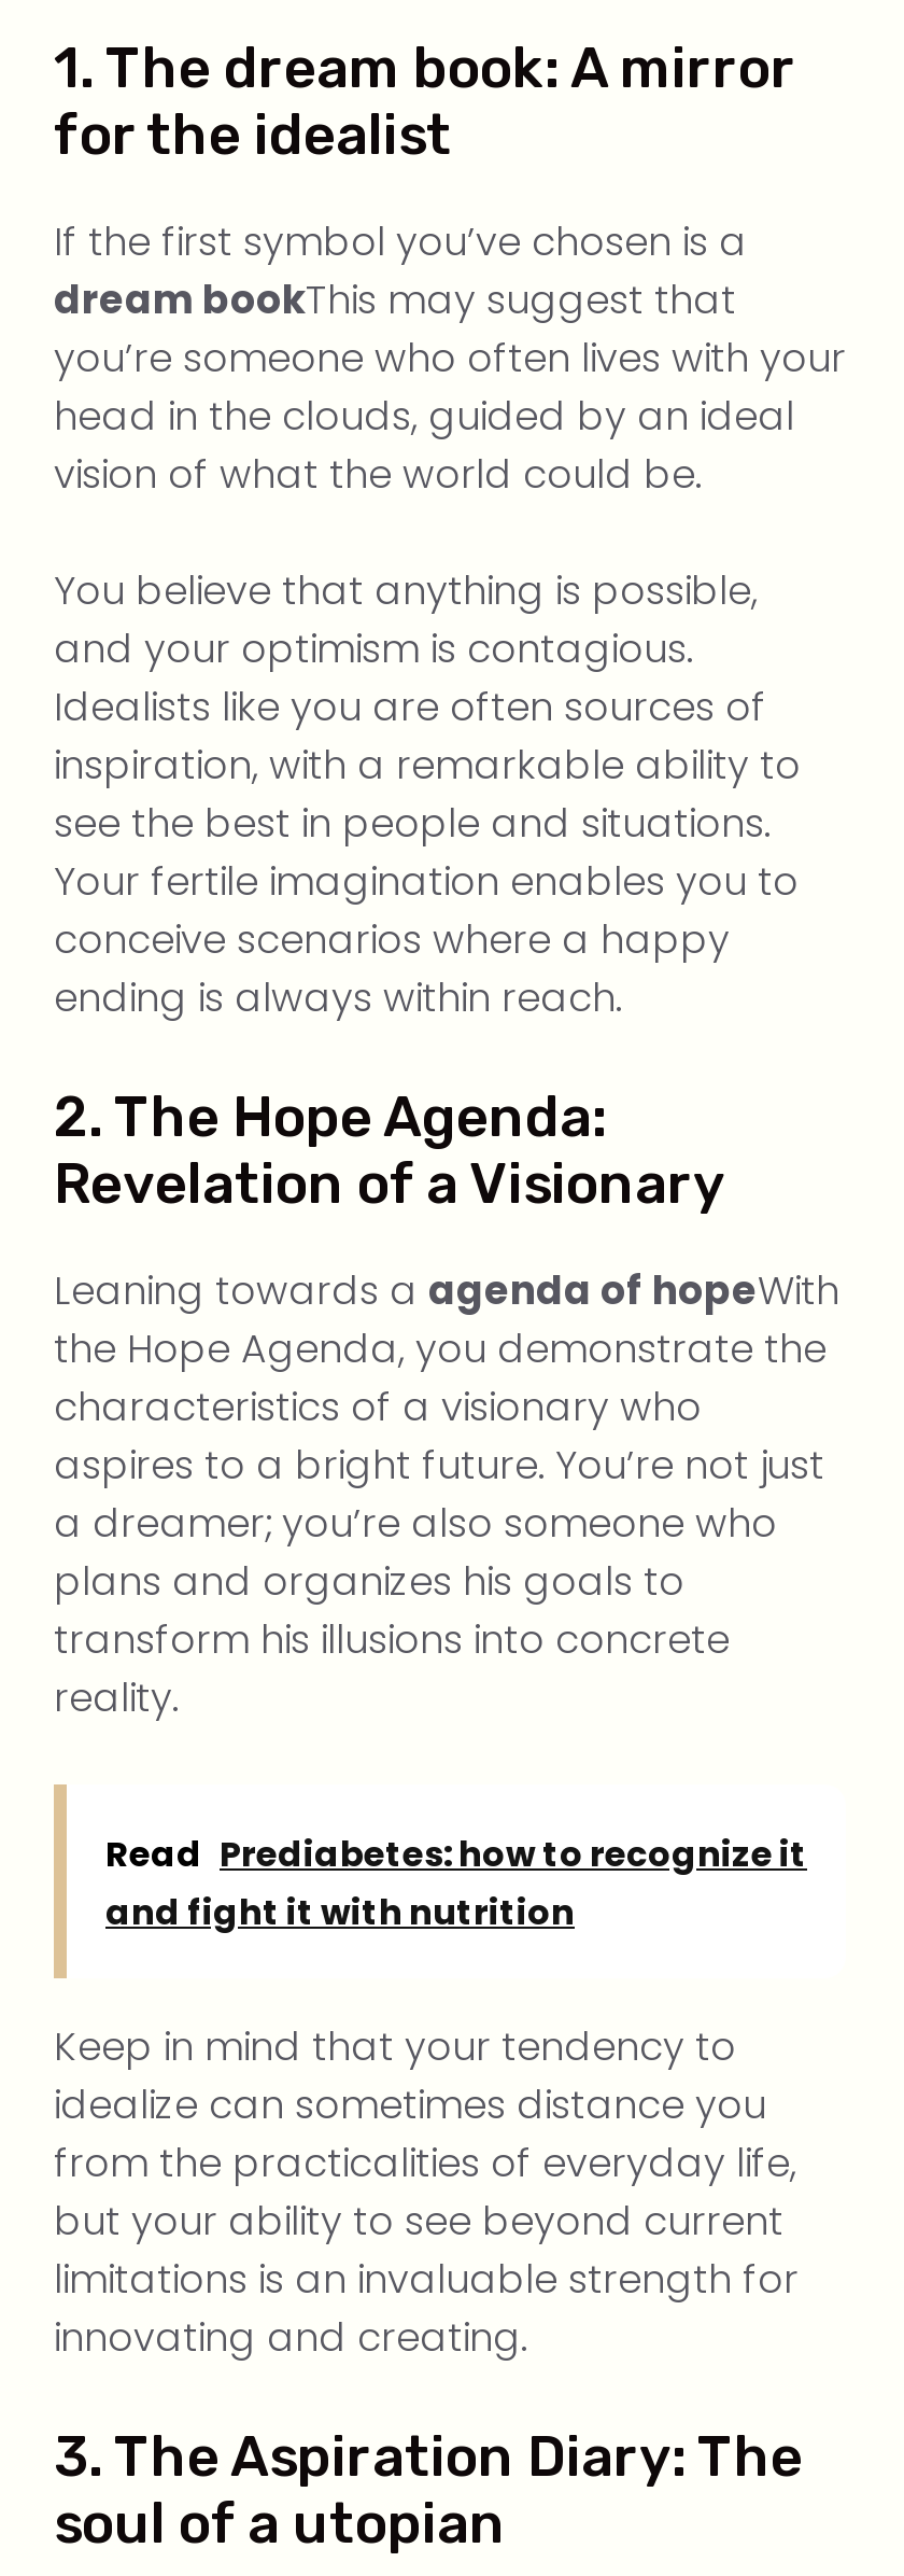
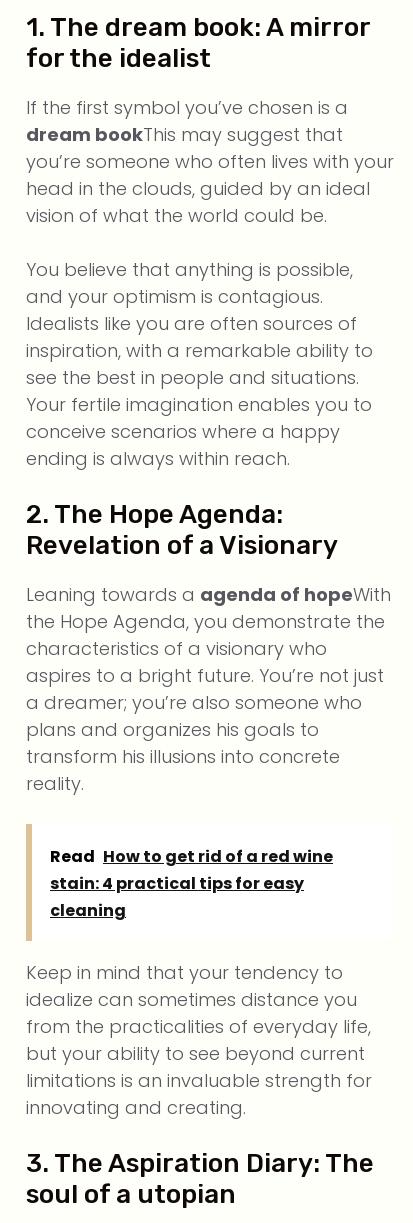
[105,1830,807,1938] Read Prediabetes: how to recognize it | and fight it with nutrition -> [50,845,333,922] Read How to get rid of a red wine | stain: 4 practical tips for easy | cleaning

